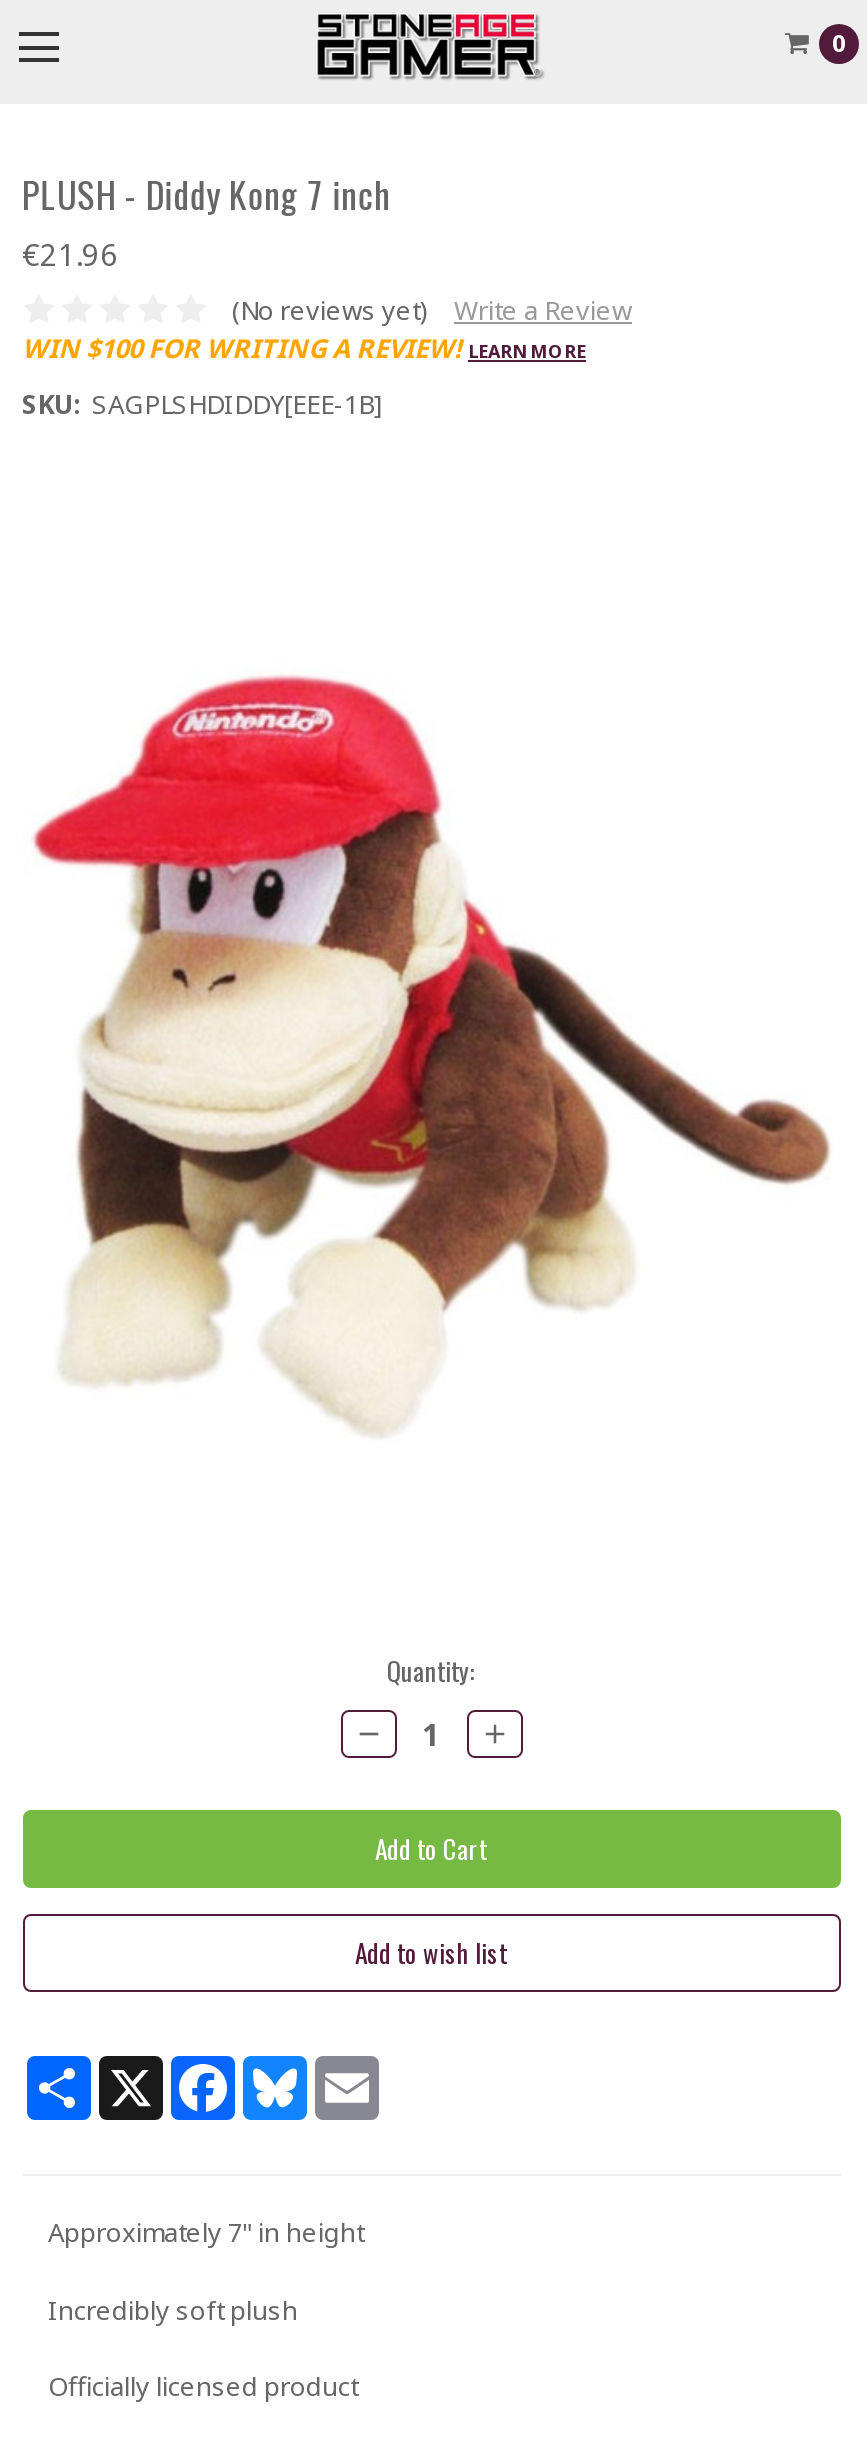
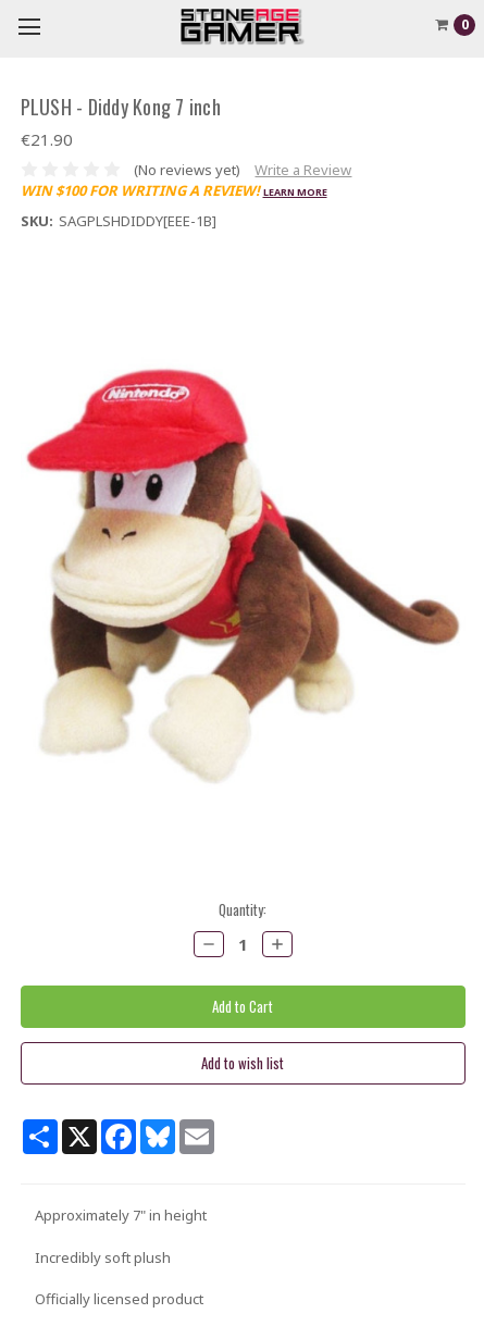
[22,233,118,273] €21.96 -> [20,128,72,150] €21.90

